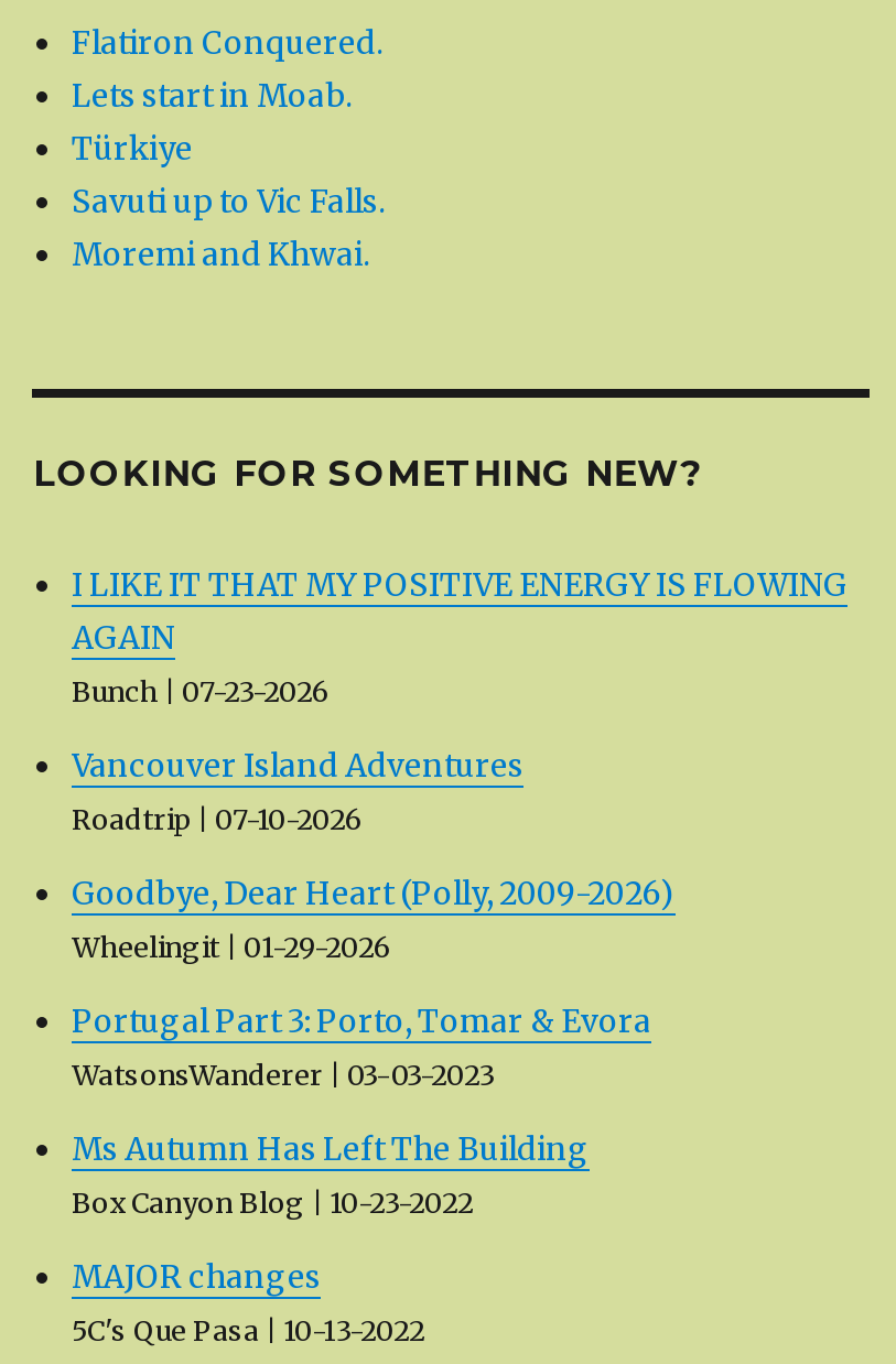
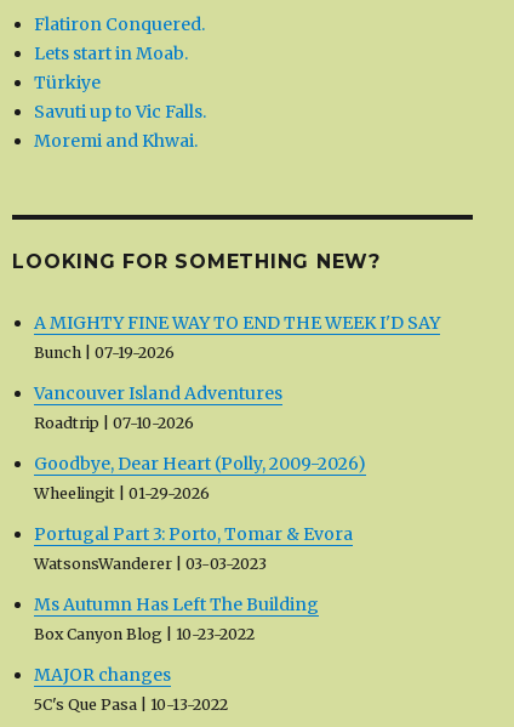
[72,565,848,709] I LIKE IT THAT MY POSITIVE ENERGY IS FLOWING | AGAIN | Bunch 07-23-2026 -> [34,312,440,362] A MIGHTY FINE WAY TO END THE WEEK I'D SAY | Bunch 07-19-2026

